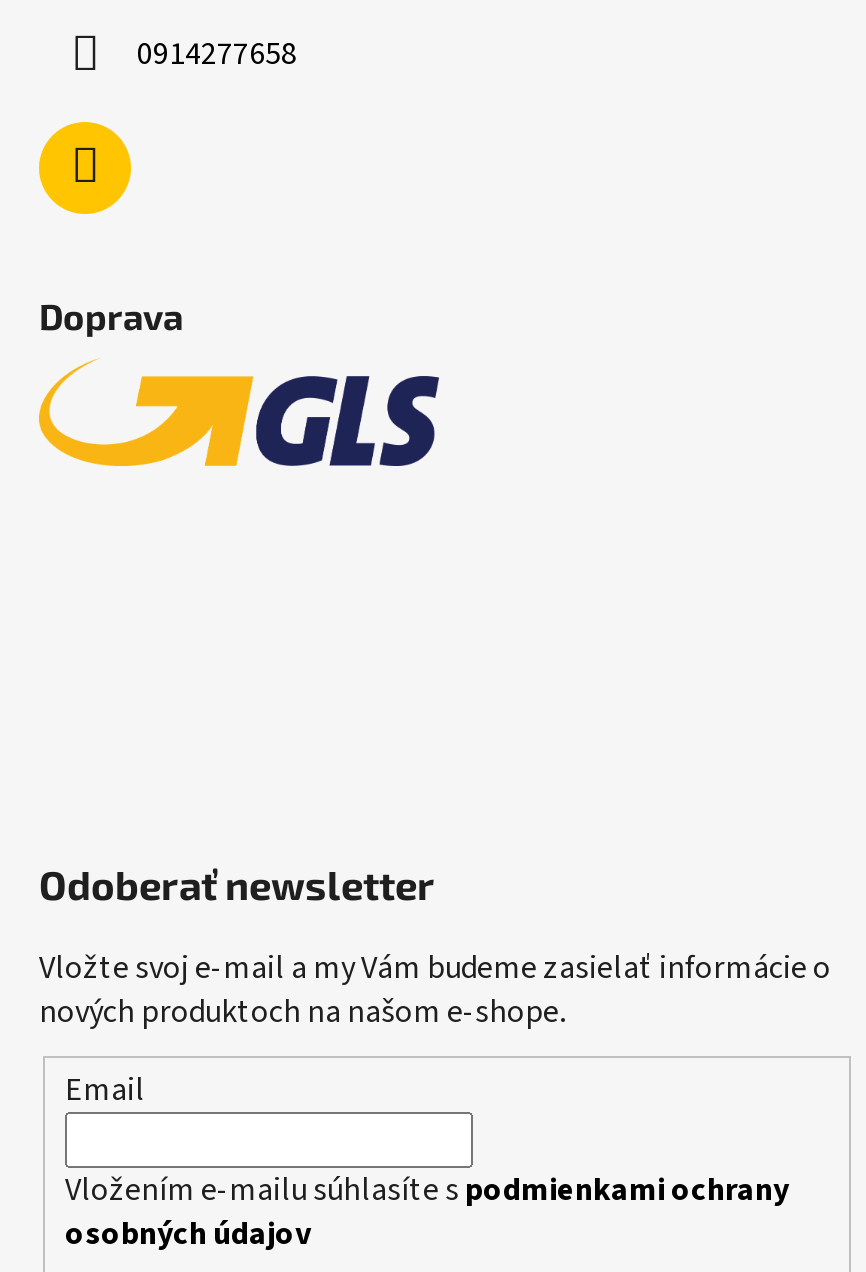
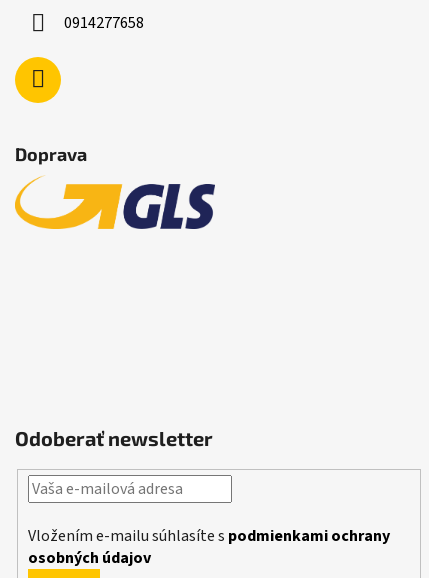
[39,945,831,1113] Vložte svoj e-mail a my Vám budeme zasielať informácie o | nových produktoch na našom e-shope. | Email -> none

